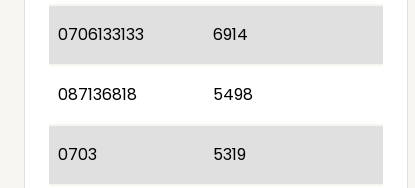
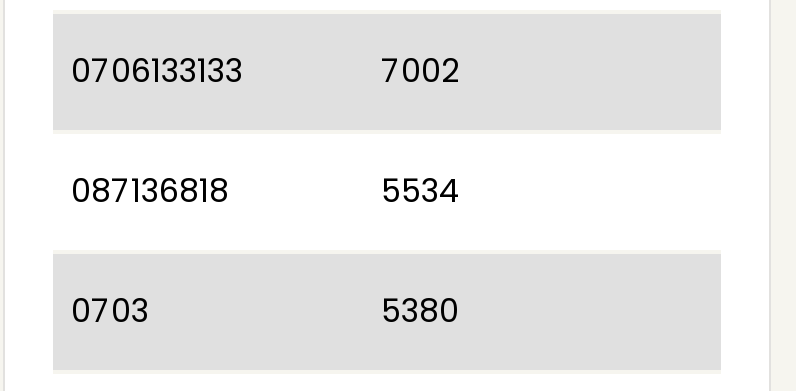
[213,23,248,46] 6914 -> [381,48,459,94] 7002
[213,83,253,106] 5498 -> [381,168,461,214] 5534
[213,143,246,166] 5319 -> [381,288,459,334] 5380

